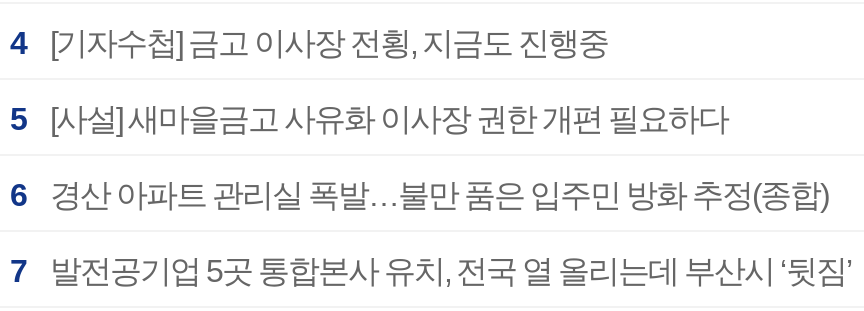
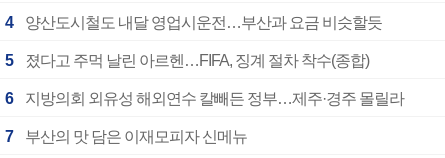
[50,26,608,60] [기자수첩] 금고 이사장 전횡, 지금도 진행중 -> [25,14,382,31] 양산도시철도 내달 영업시운전…부산과 요금 비슷할듯
[50,102,728,136] [사설] 새마을금고 사유화 이사장 권한 개편 필요하다 -> [25,52,369,69] 졌다고 주먹 날린 아르헨…FIFA, 징계 절차 착수(종합)
[50,178,828,212] 경산 아파트 관리실 폭발…불만 품은 입주민 방화 추정(종합) -> [25,90,404,107] 지방의회 외유성 해외연수 칼빼든 정부…제주·경주 몰릴라
[50,254,852,288] 발전공기업 5곳 통합본사 유치, 전국 열 올리는데 부산시 ‘뒷짐’ -> [25,128,247,145] 부산의 맛 담은 이재모피자 신메뉴

